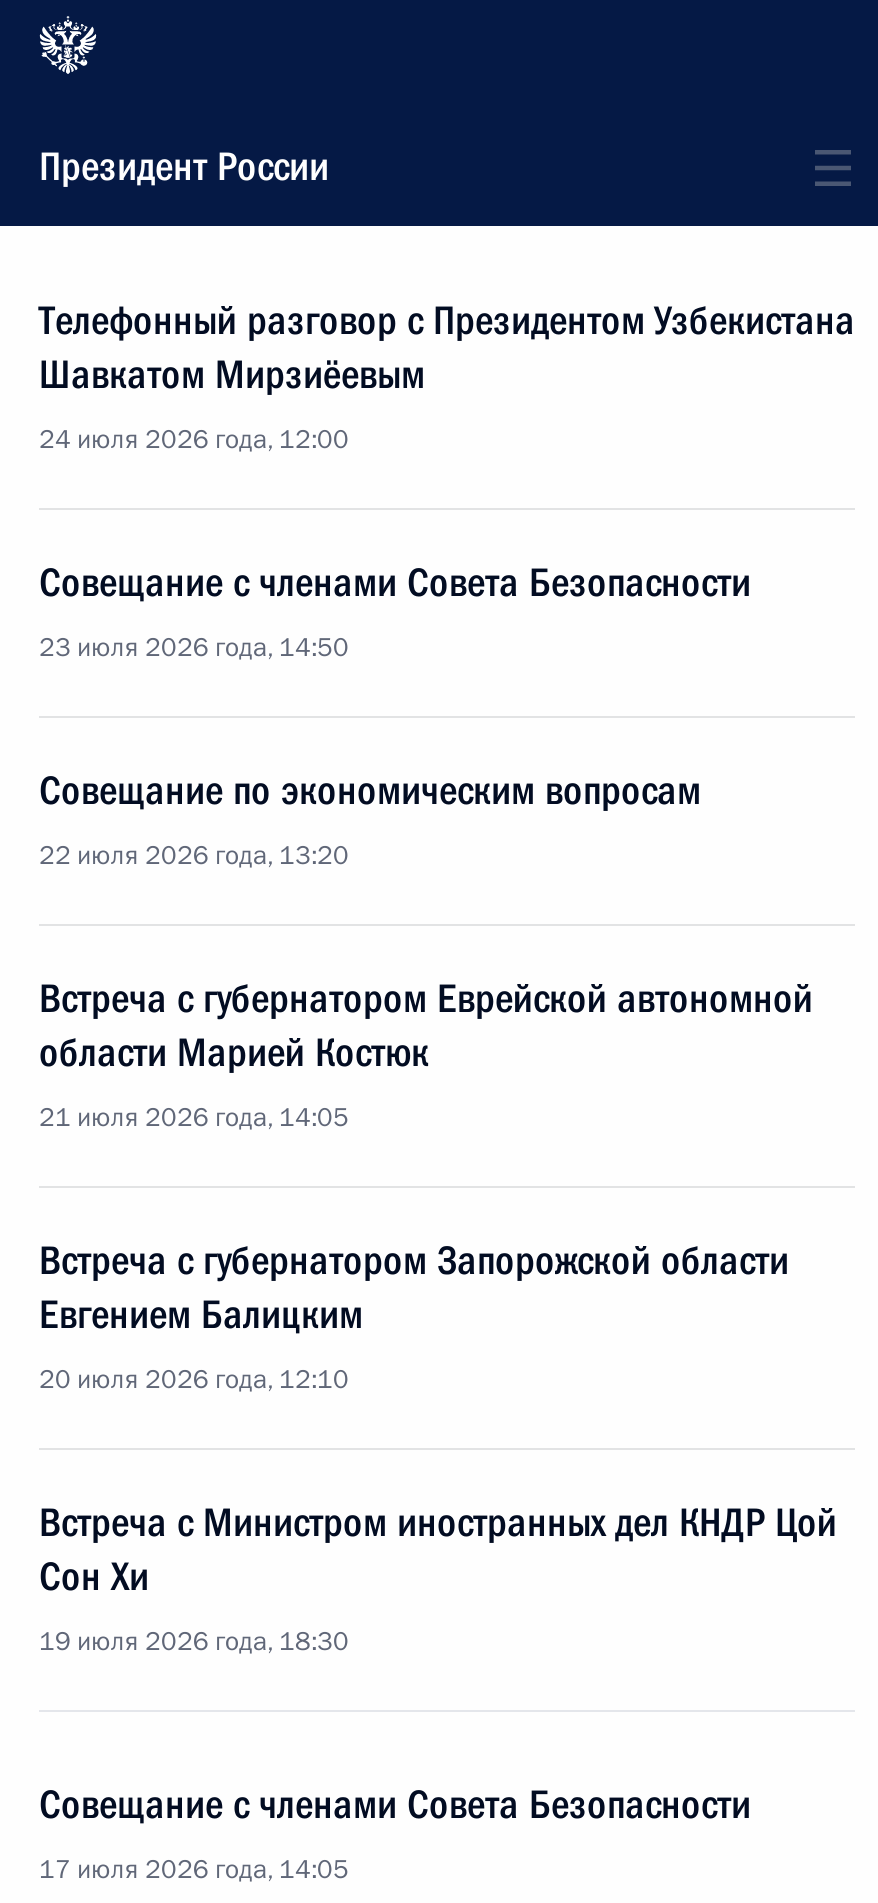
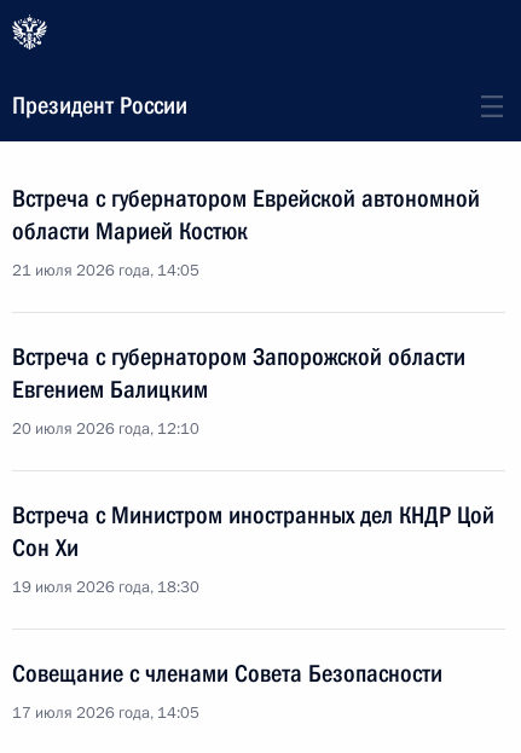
[39,296,855,874] Телефонный разговор с Президентом Узбекистана | Шавкатом Мирзиёевым | 24 июля 2026 года, 12:00 | Совещание с членами Совета Безопасности | 23 июля 2026 года, 14:50 | Совещание по экономическим вопросам | 22 июля 2026 года, 13:20 -> none

